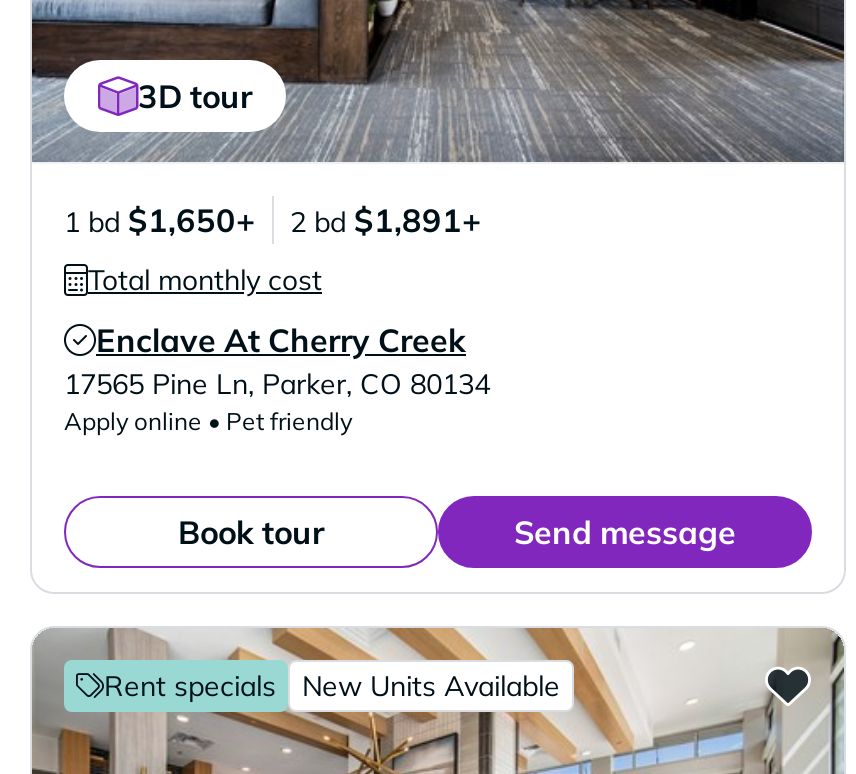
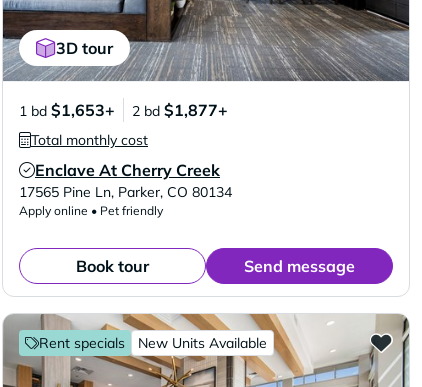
[64,200,256,240] 1 bd $1,650+ -> [19,100,115,120] 1 bd $1,653+
[290,200,482,240] 2 bd $1,891+ -> [132,100,228,120] 2 bd $1,877+

